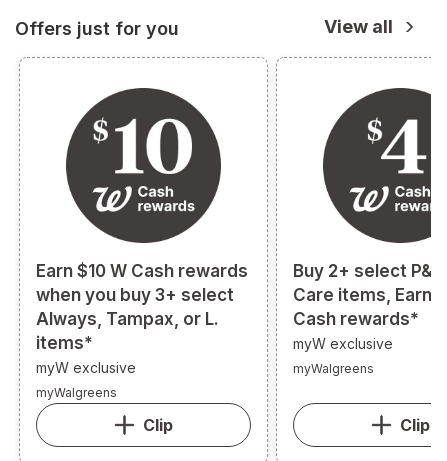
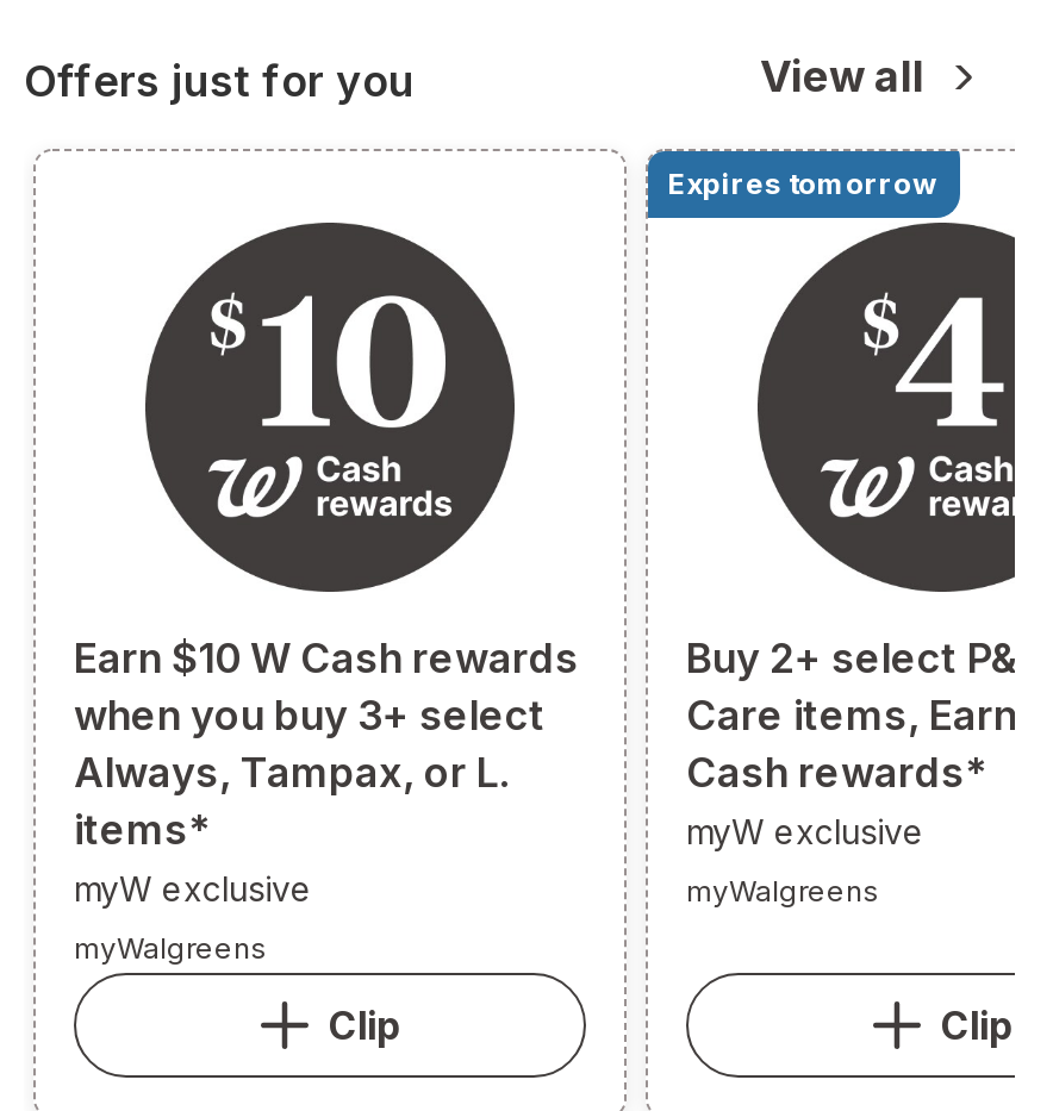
none -> [667,165,936,201] Expires tomorrow

